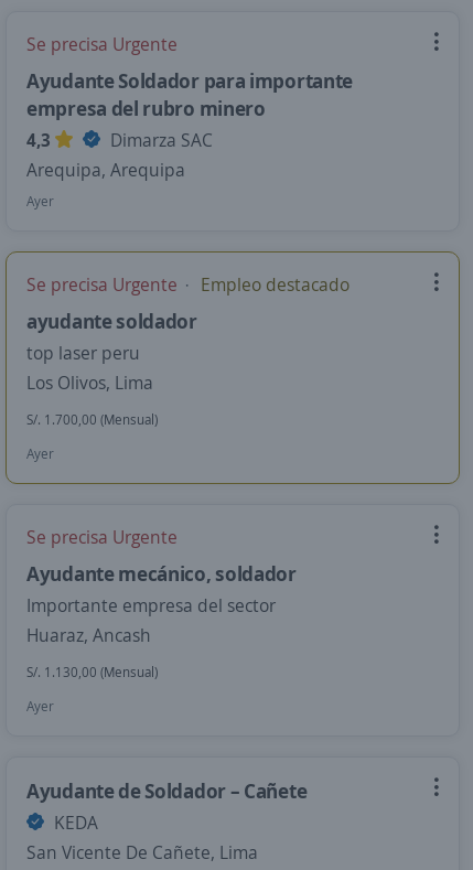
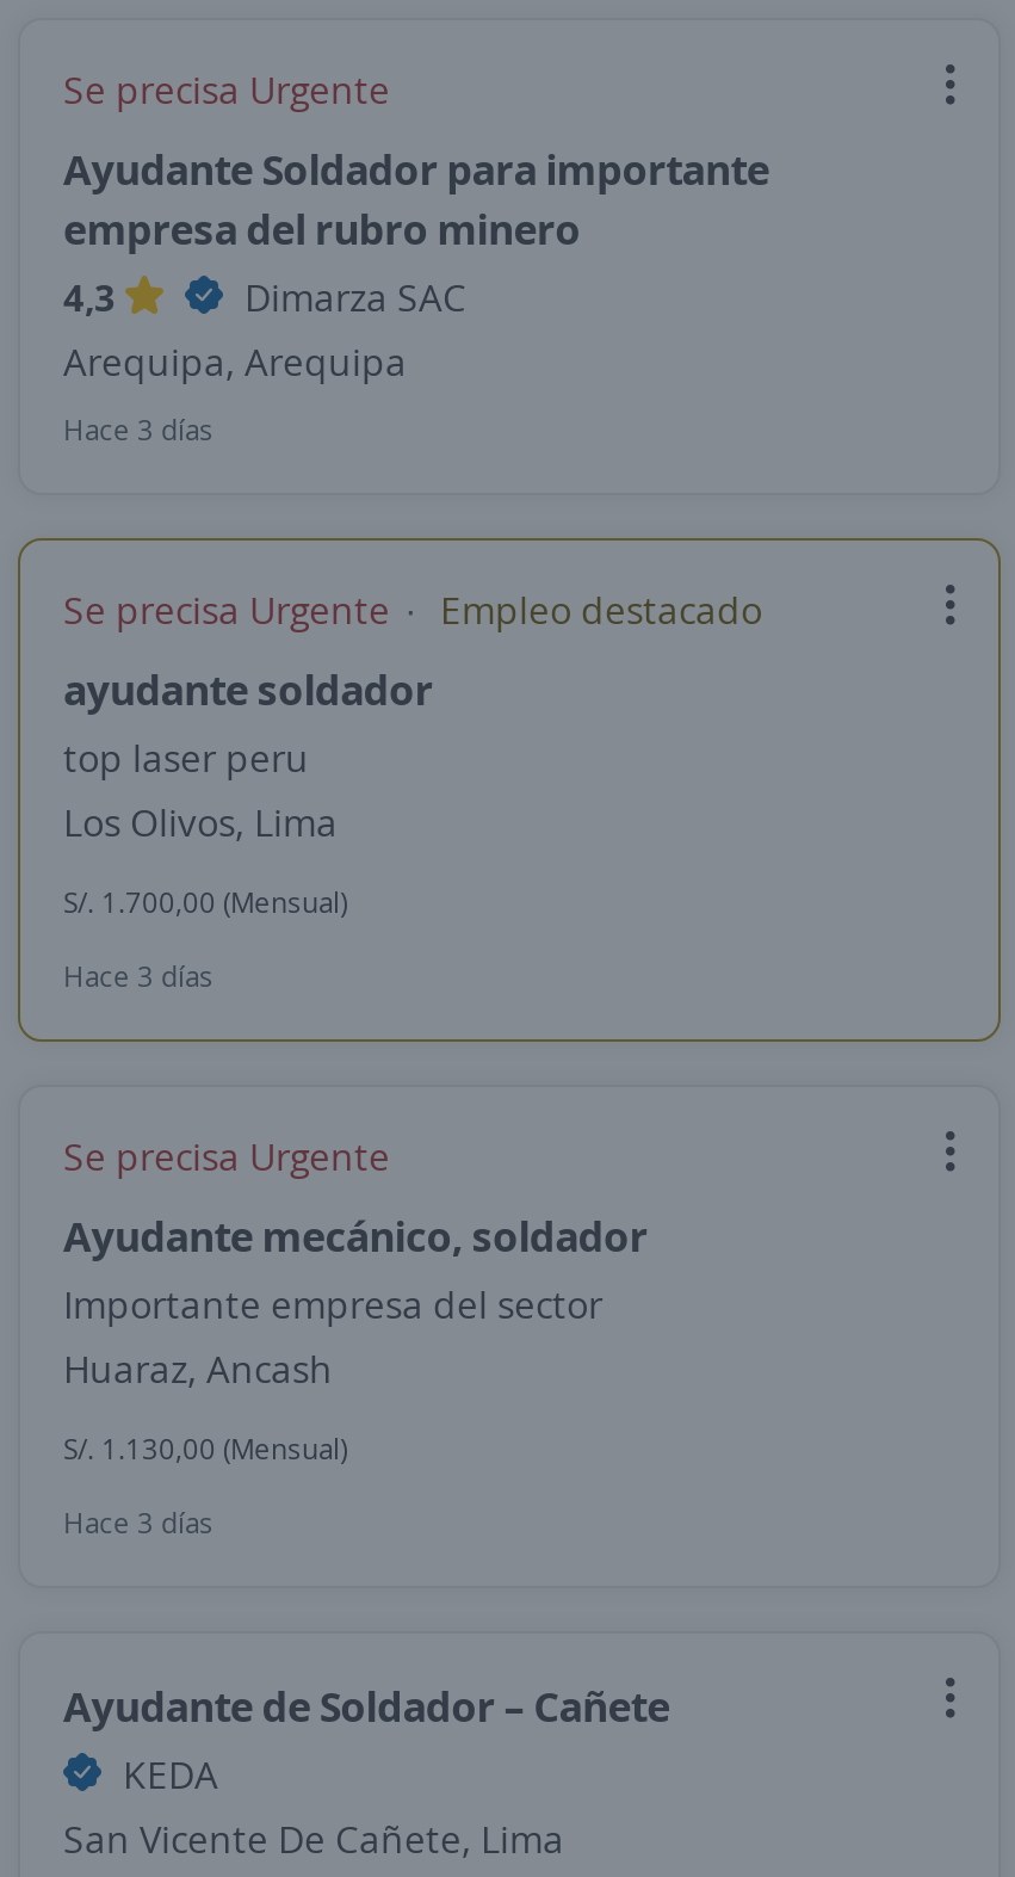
[26,192,54,211] Ayer -> [63,409,213,450] Hace 3 días
[26,444,54,463] Ayer -> [63,956,213,996] Hace 3 días
[26,697,54,716] Ayer -> [63,1502,213,1543] Hace 3 días

